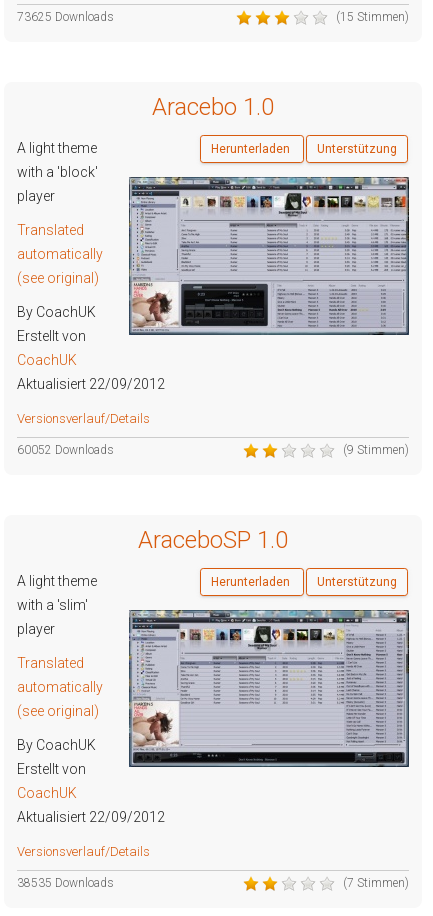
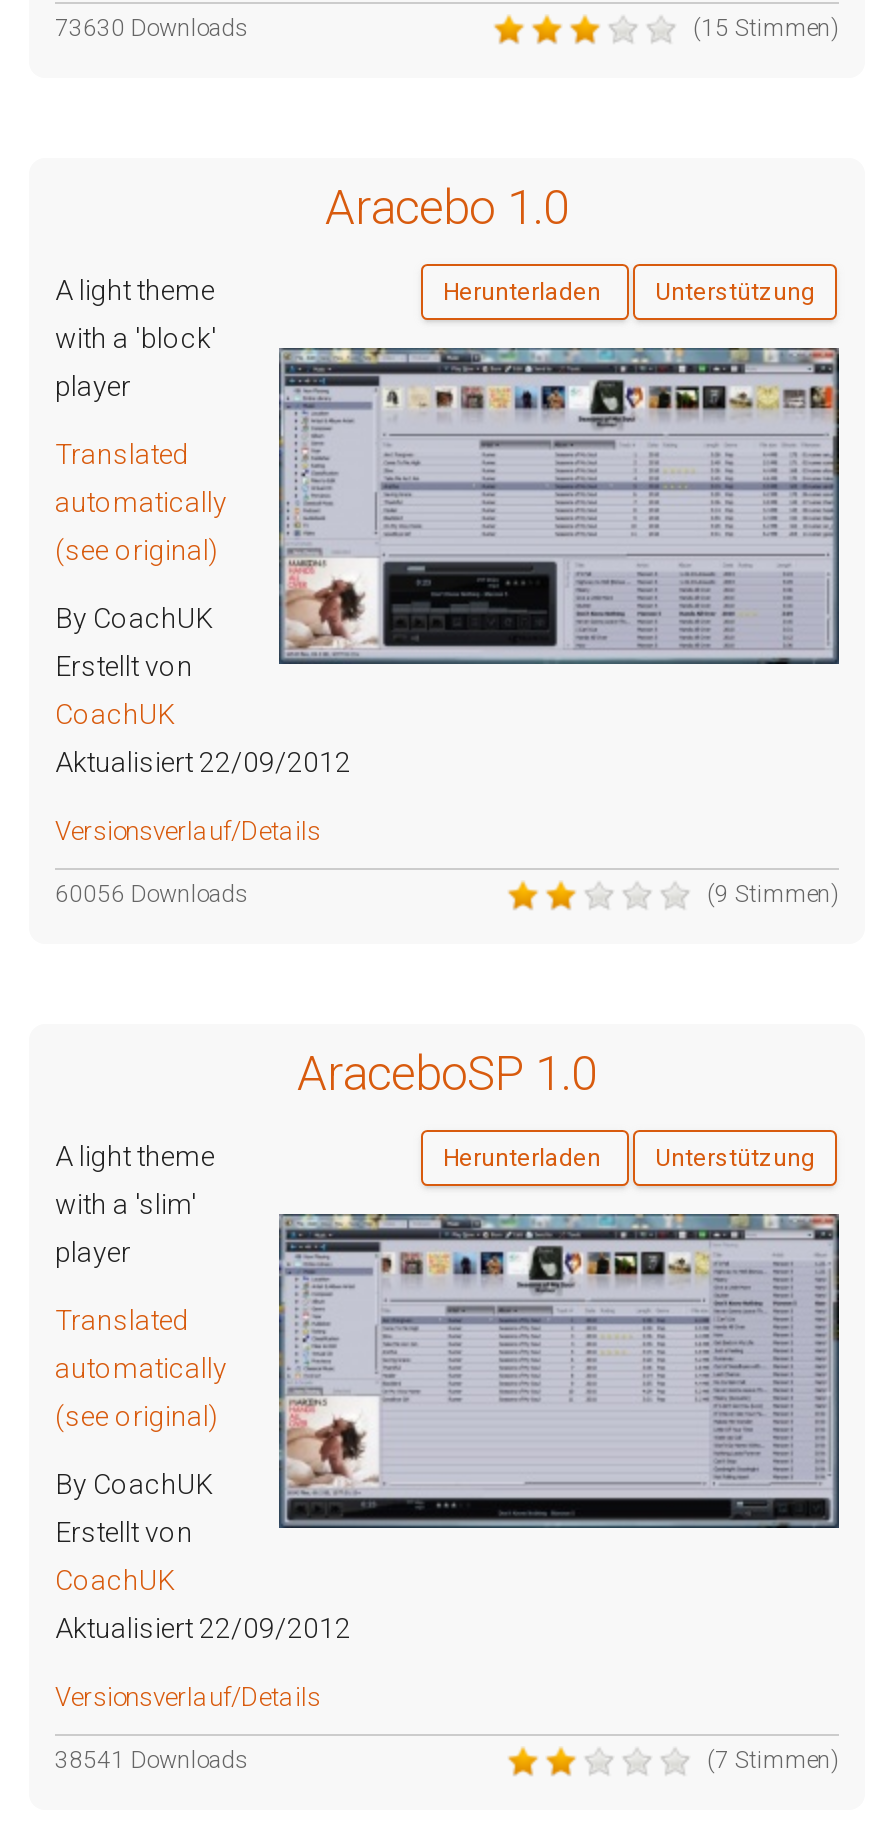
[17,10,114,24] 73625 Downloads -> [55,14,249,42] 73630 Downloads
[17,443,114,457] 60052 Downloads -> [55,880,249,908] 60056 Downloads
[17,876,114,890] 38535 Downloads -> [55,1746,249,1774] 38541 Downloads

